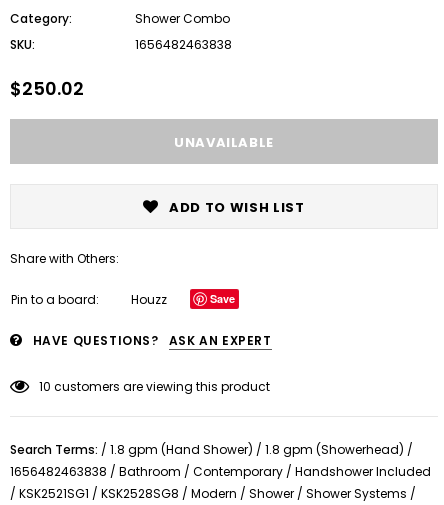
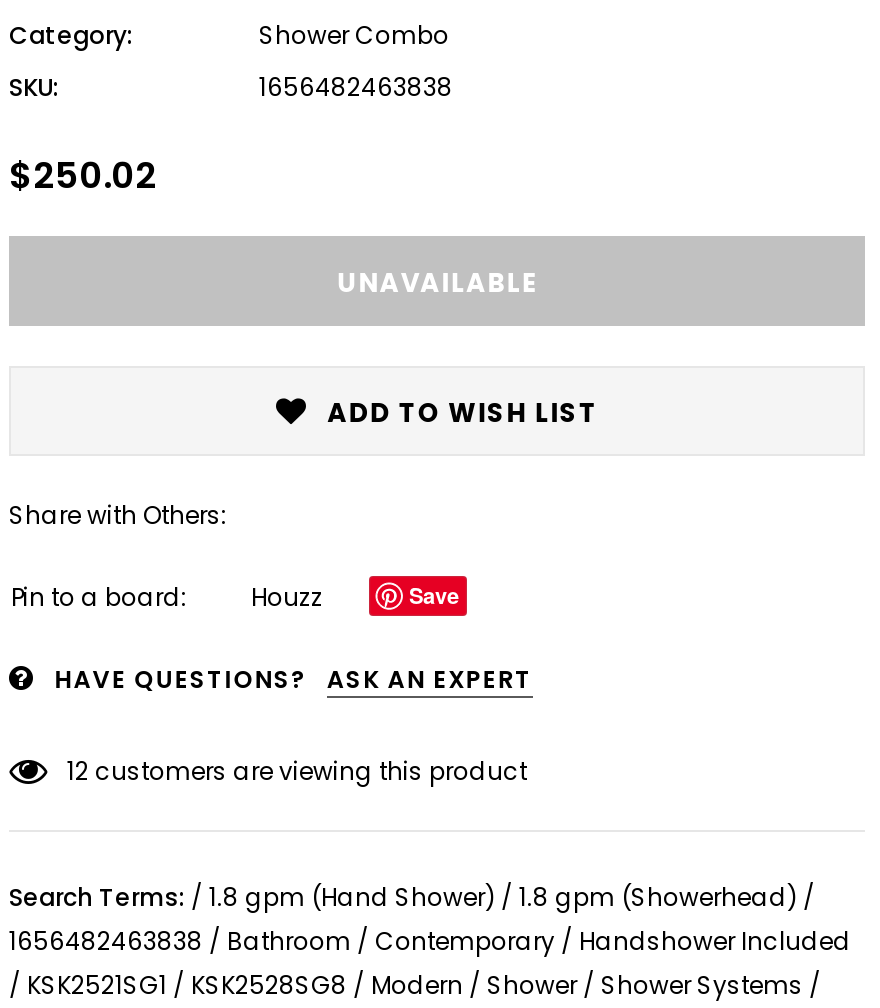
[39,378,270,395] 10 customers are viewing this product -> [67,754,527,788] 12 customers are viewing this product

